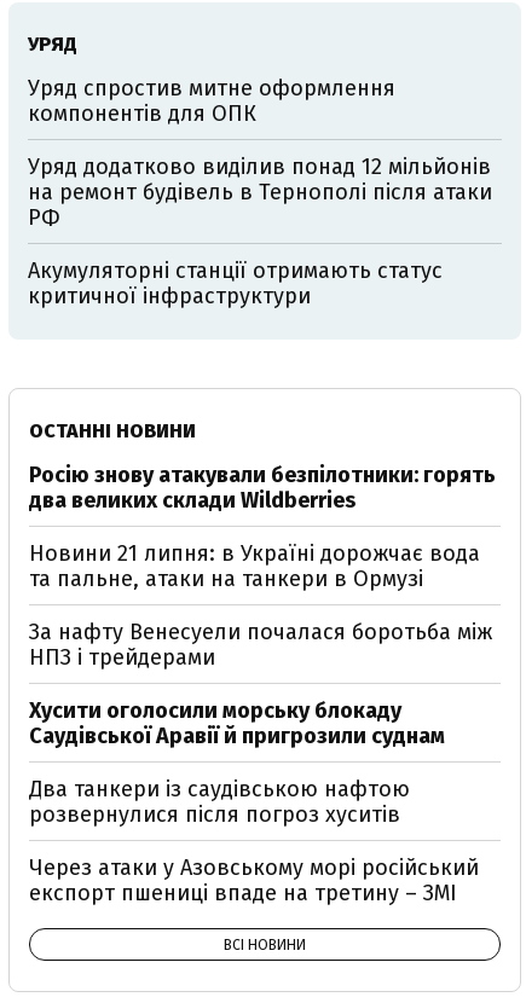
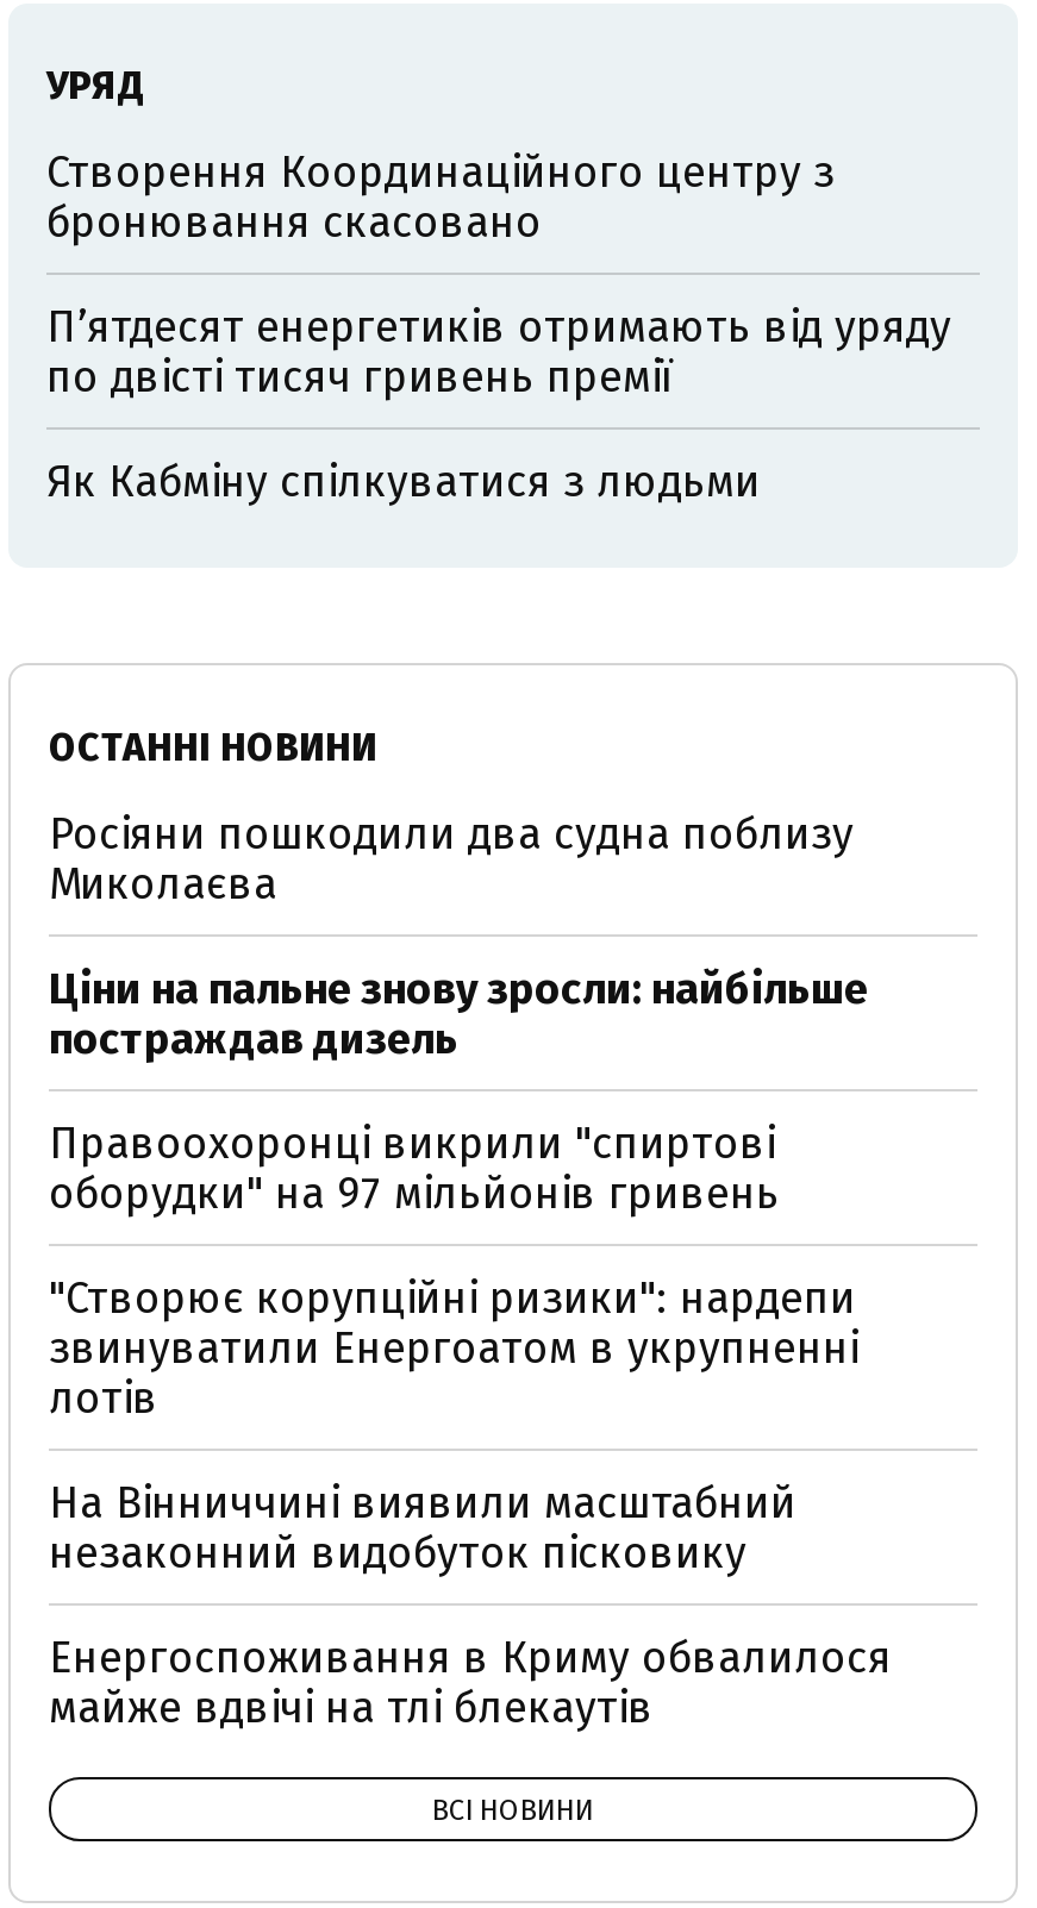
[28,75,395,127] Уряд спростив митне оформлення | компонентів для ОПК -> [46,146,835,249] Створення Координаційного центру з | бронювання скасовано
[28,153,492,231] Уряд додатково виділив понад 12 мільйонів | на ремонт будівель в Тернополі після атаки | РФ -> [46,301,951,404] П’ятдесят енергетиків отримають від уряду | по двісті тисяч гривень премії
[28,257,443,309] Акумуляторні станції отримають статус | критичної інфраструктури -> [46,456,761,508] Як Кабміну спілкуватися з людьми
moved [29,419,196,442] -> [49,725,377,770]: ОСТАННІ НОВИНИ
[29,462,496,514] Росію знову атакували безпілотники: горять | два великих склади Wildberries -> [49,808,854,911] Росіяни пошкодили два судна поблизу | Миколаєва
[29,540,480,592] Новини 21 липня: в Україні дорожчає вода | та пальне, атаки на танкери в Ормузі -> [49,963,868,1065] Ціни на пальне знову зросли: найбільше | постраждав дизель
[29,619,492,671] За нафту Венесуели почалася боротьба між | НПЗ і трейдерами -> [49,1118,780,1220] Правоохоронці викрили "спиртові | оборудки" на 97 мільйонів гривень
[29,697,445,749] Хусити оголосили морську блокаду | Саудівської Аравії й пригрозили суднам -> [49,1272,858,1425] "Створює корупційні ризики": нардепи | звинуватили Енергоатом в укрупненні | лотів
[29,776,410,828] Два танкери із саудівською нафтою | розвернулися після погроз хуситів -> [49,1477,797,1579] На Вінниччині виявили масштабний | незаконний видобуток пісковику
[29,854,479,906] Через атаки у Азовському морі російський | експорт пшениці впаде на третину – ЗМІ -> [49,1632,892,1734] Енергоспоживання в Криму обвалилося | майже вдвічі на тлі блекаутів

